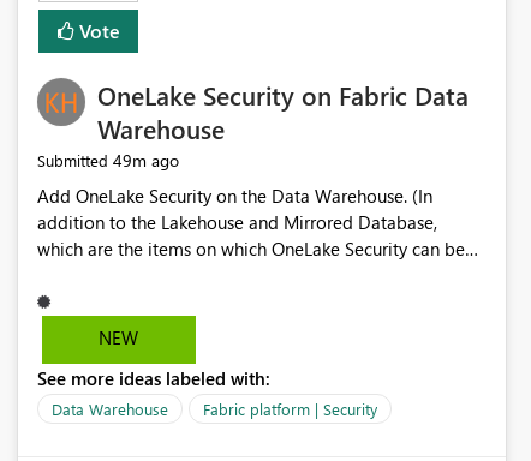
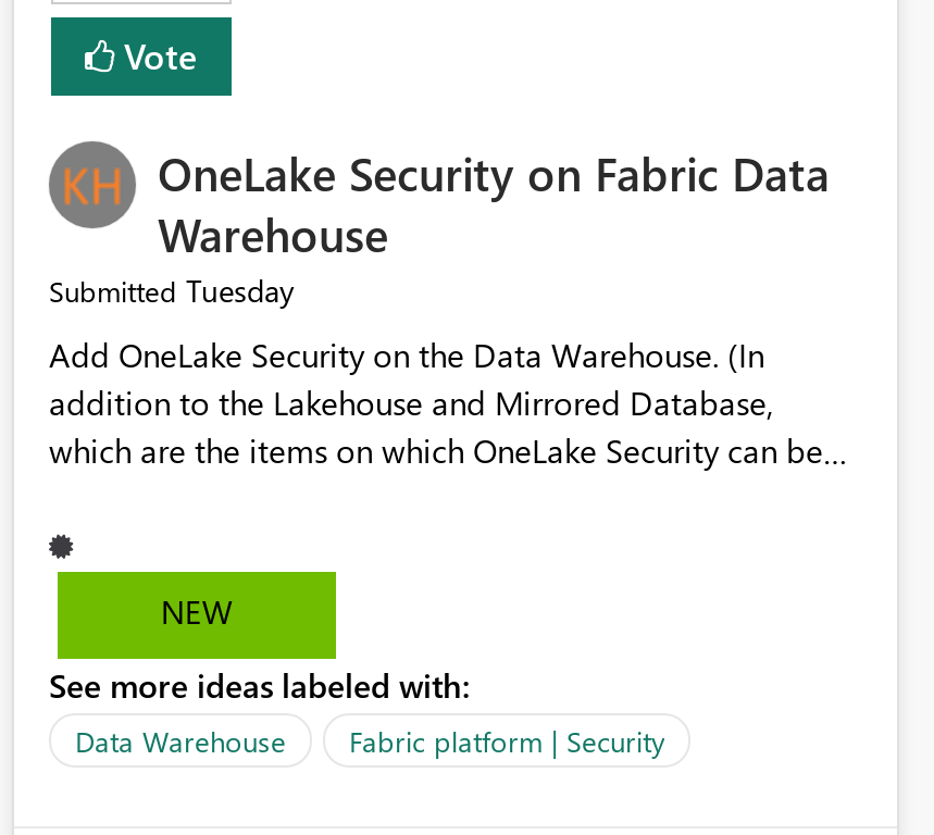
[37,149,179,172] Submitted 49m ago -> [49,271,295,312] Submitted Tuesday

